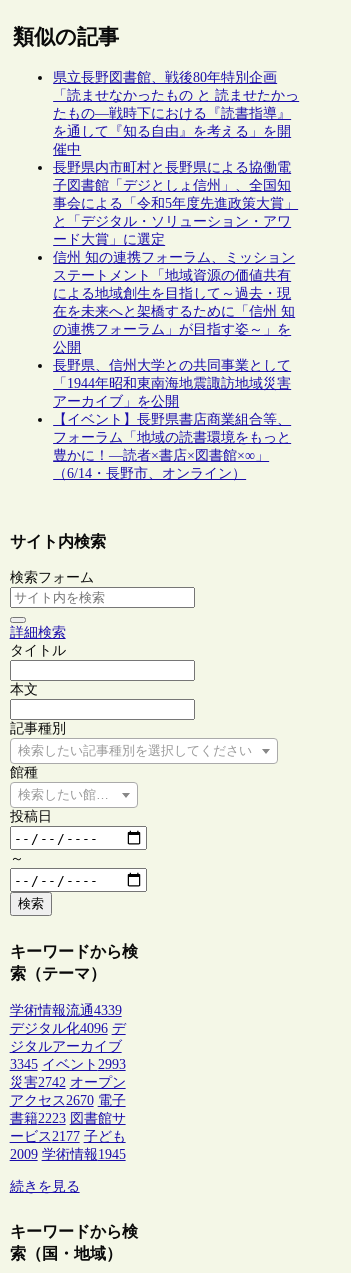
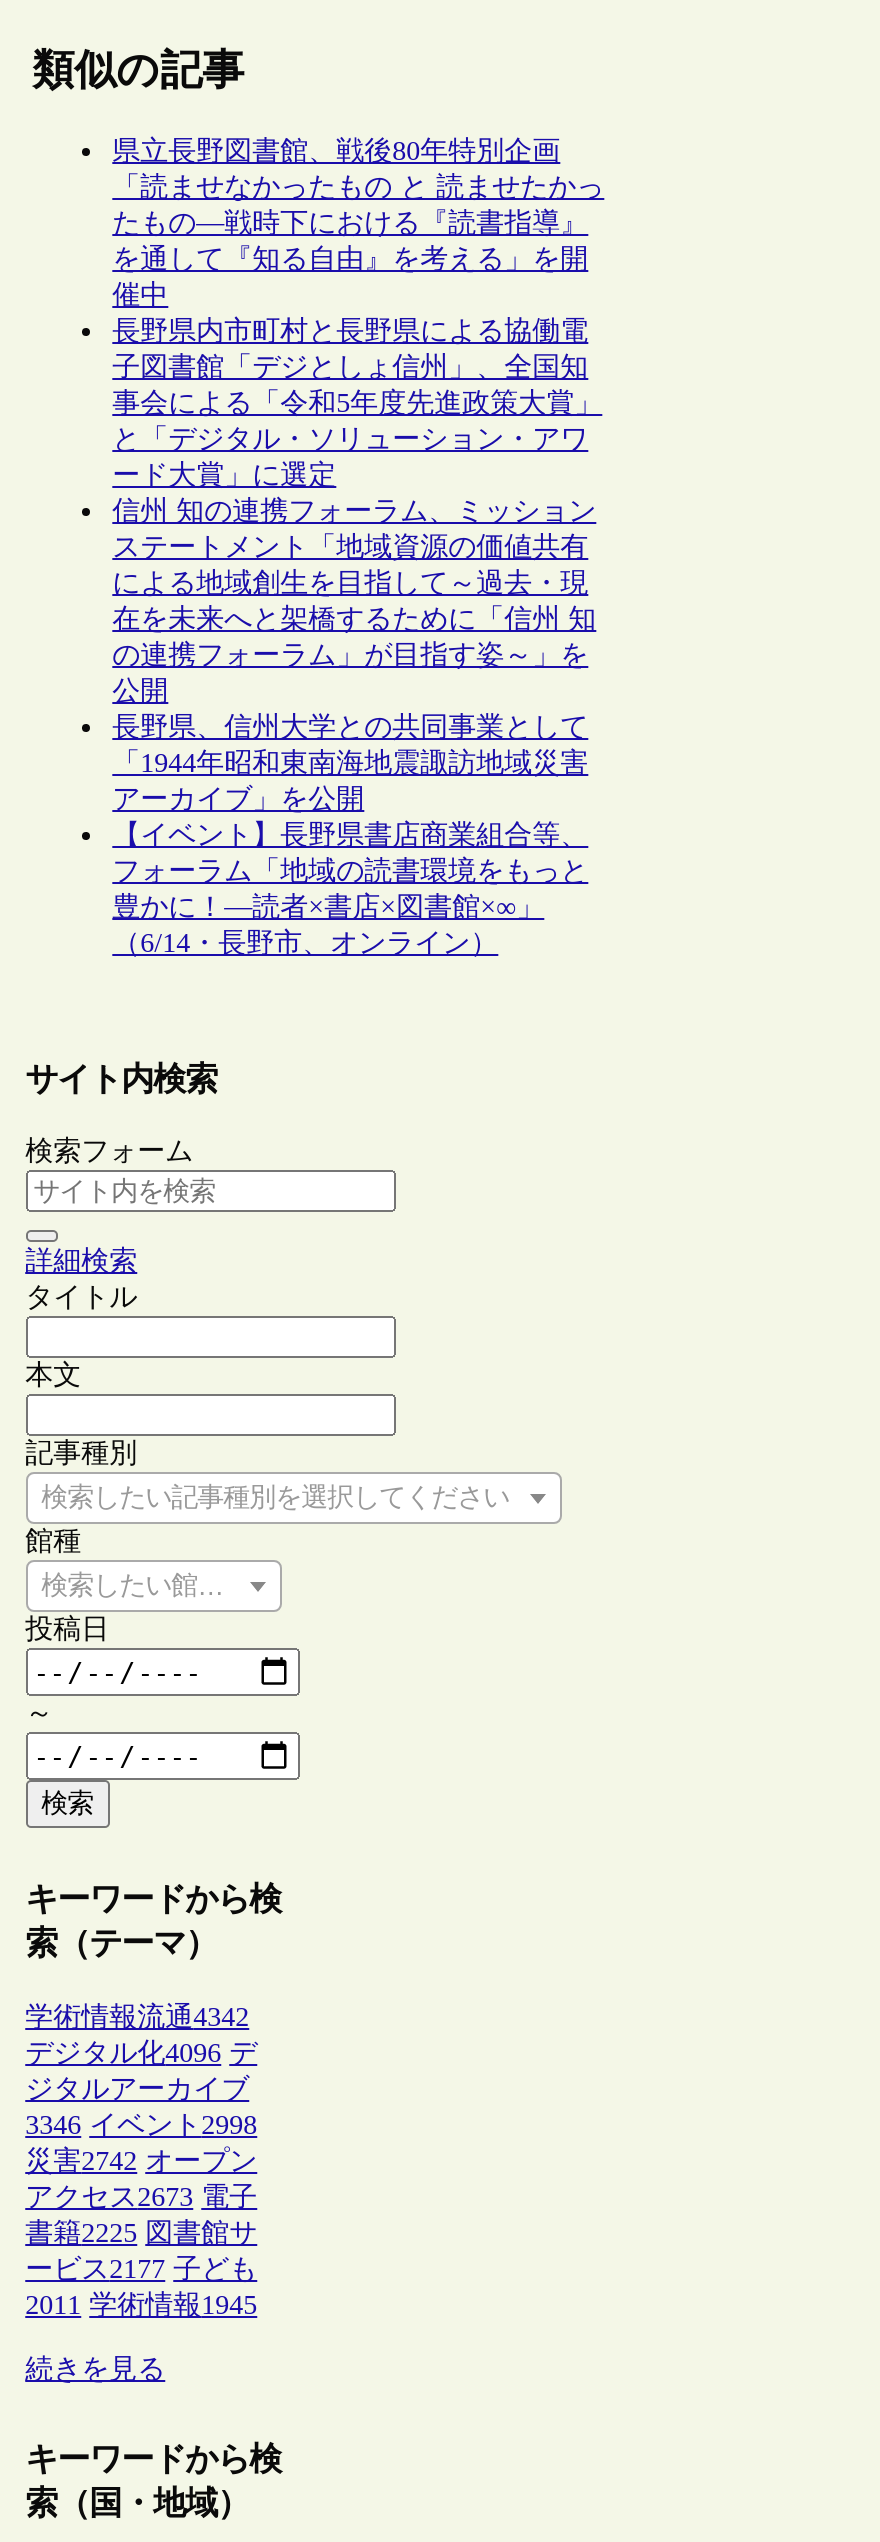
[10,1003,122,1018] 学術情報流通4339 -> [25,2002,249,2032] 学術情報流通4342
[10,1057,126,1072] 3345 イベント2993 -> [25,2110,257,2140] 3346 イベント2998
[10,1093,126,1108] アクセス2670 電子 -> [25,2182,257,2212] アクセス2673 電子
[10,1111,126,1126] 書籍2223 図書館サ -> [25,2218,257,2248] 書籍2225 図書館サ
[10,1147,126,1162] 2009 学術情報1945 -> [25,2290,257,2320] 2011 学術情報1945

